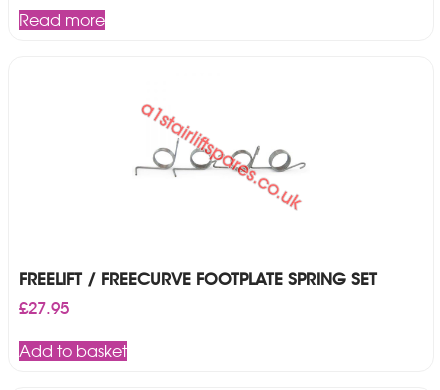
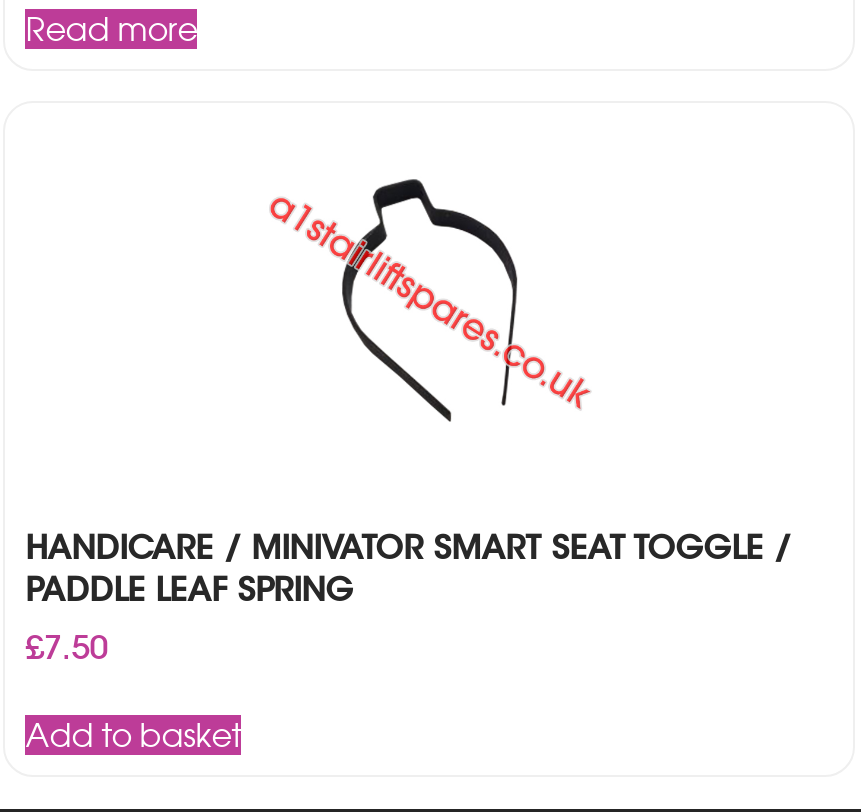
[134,98,306,189] [image] -> [273,176,581,424] [image]
[19,268,377,318] FREELIFT / FREECURVE FOOTPLATE SPRING SET | £27.95 -> [25,527,791,669] HANDICARE / MINIVATOR SMART SEAT TOGGLE / | PADDLE LEAF SPRING | £7.50

